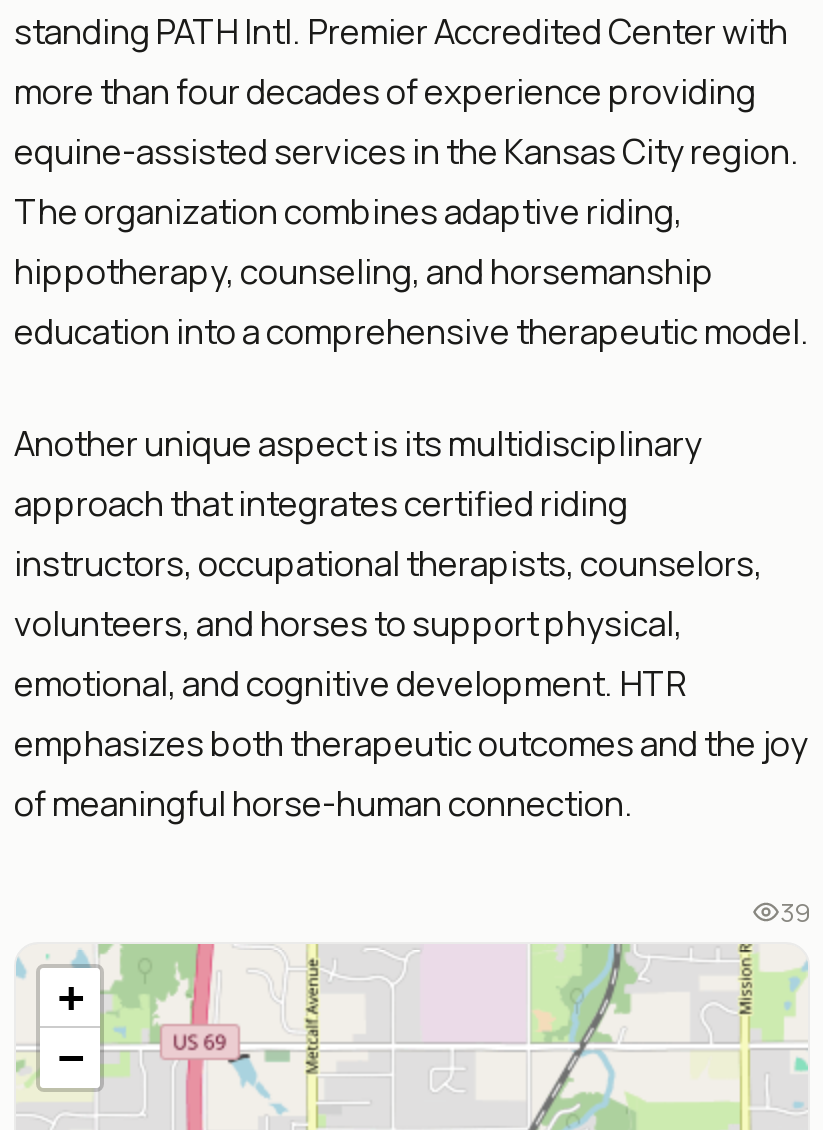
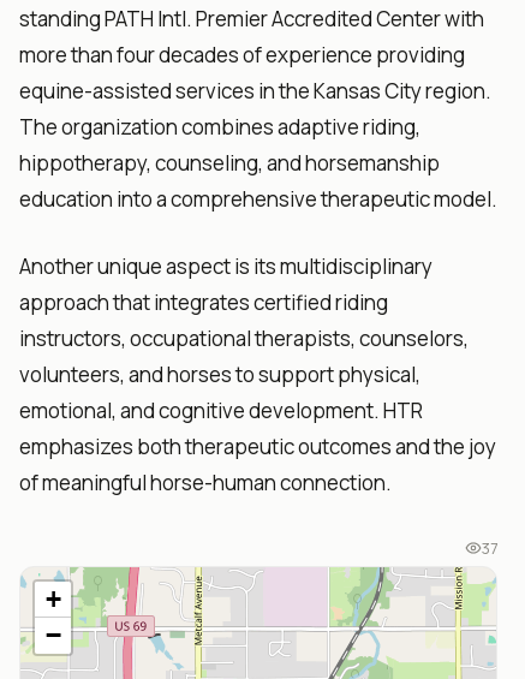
[780,893,810,929] 39 -> [482,537,497,558] 37

